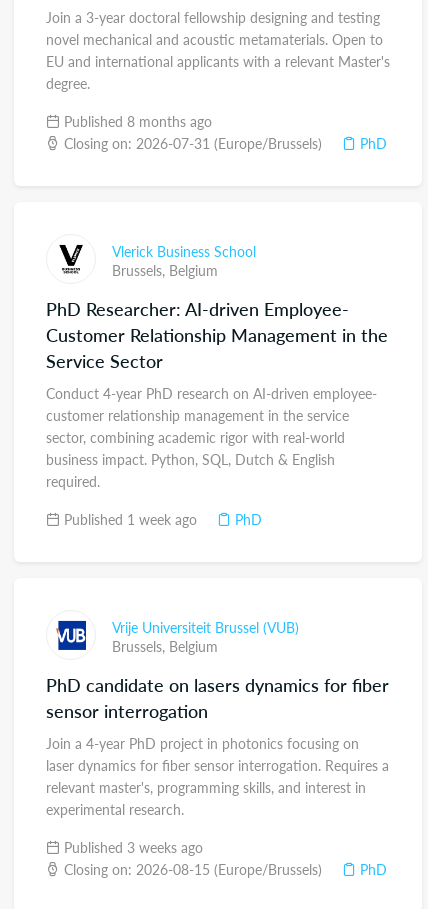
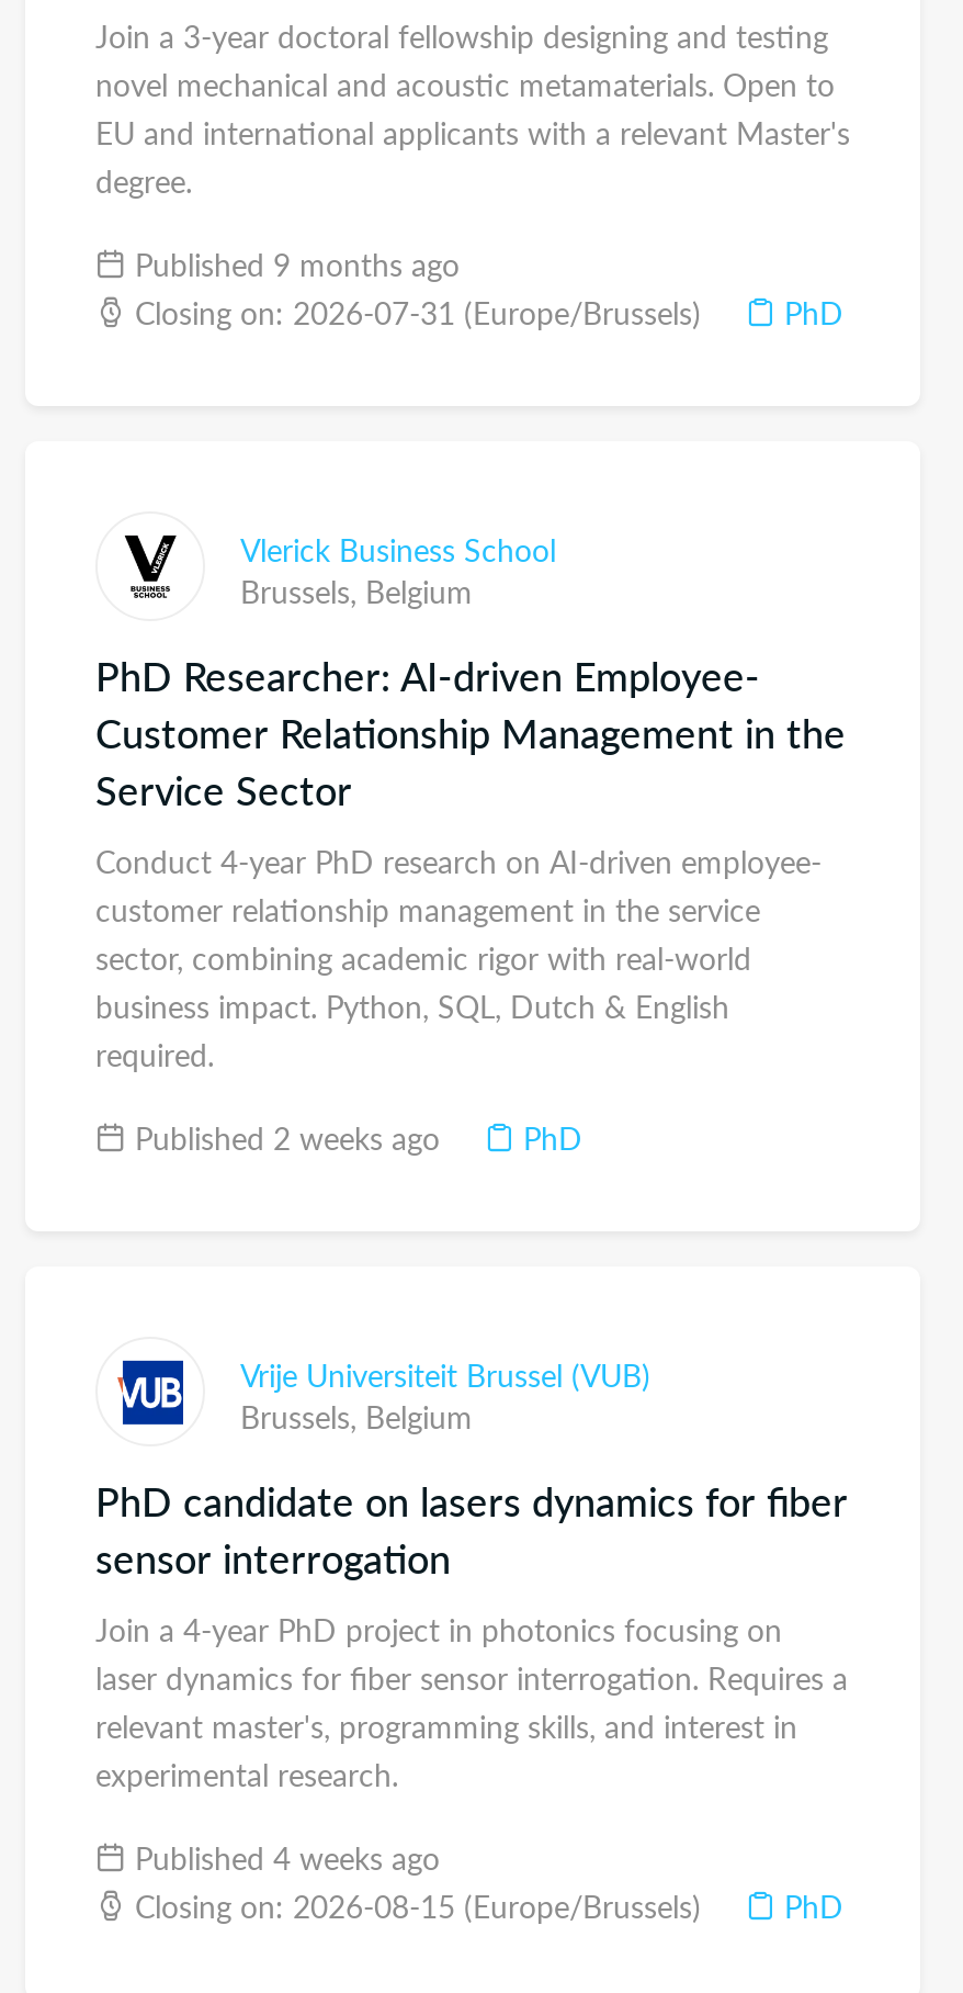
[60,111,212,131] Published 8 months ago -> [126,241,460,285] Published 9 months ago
[60,509,197,529] Published 1 week ago -> [126,1115,440,1159] Published 2 weeks ago
[60,837,203,857] Published 3 weeks ago -> [126,1835,440,1879] Published 4 weeks ago

